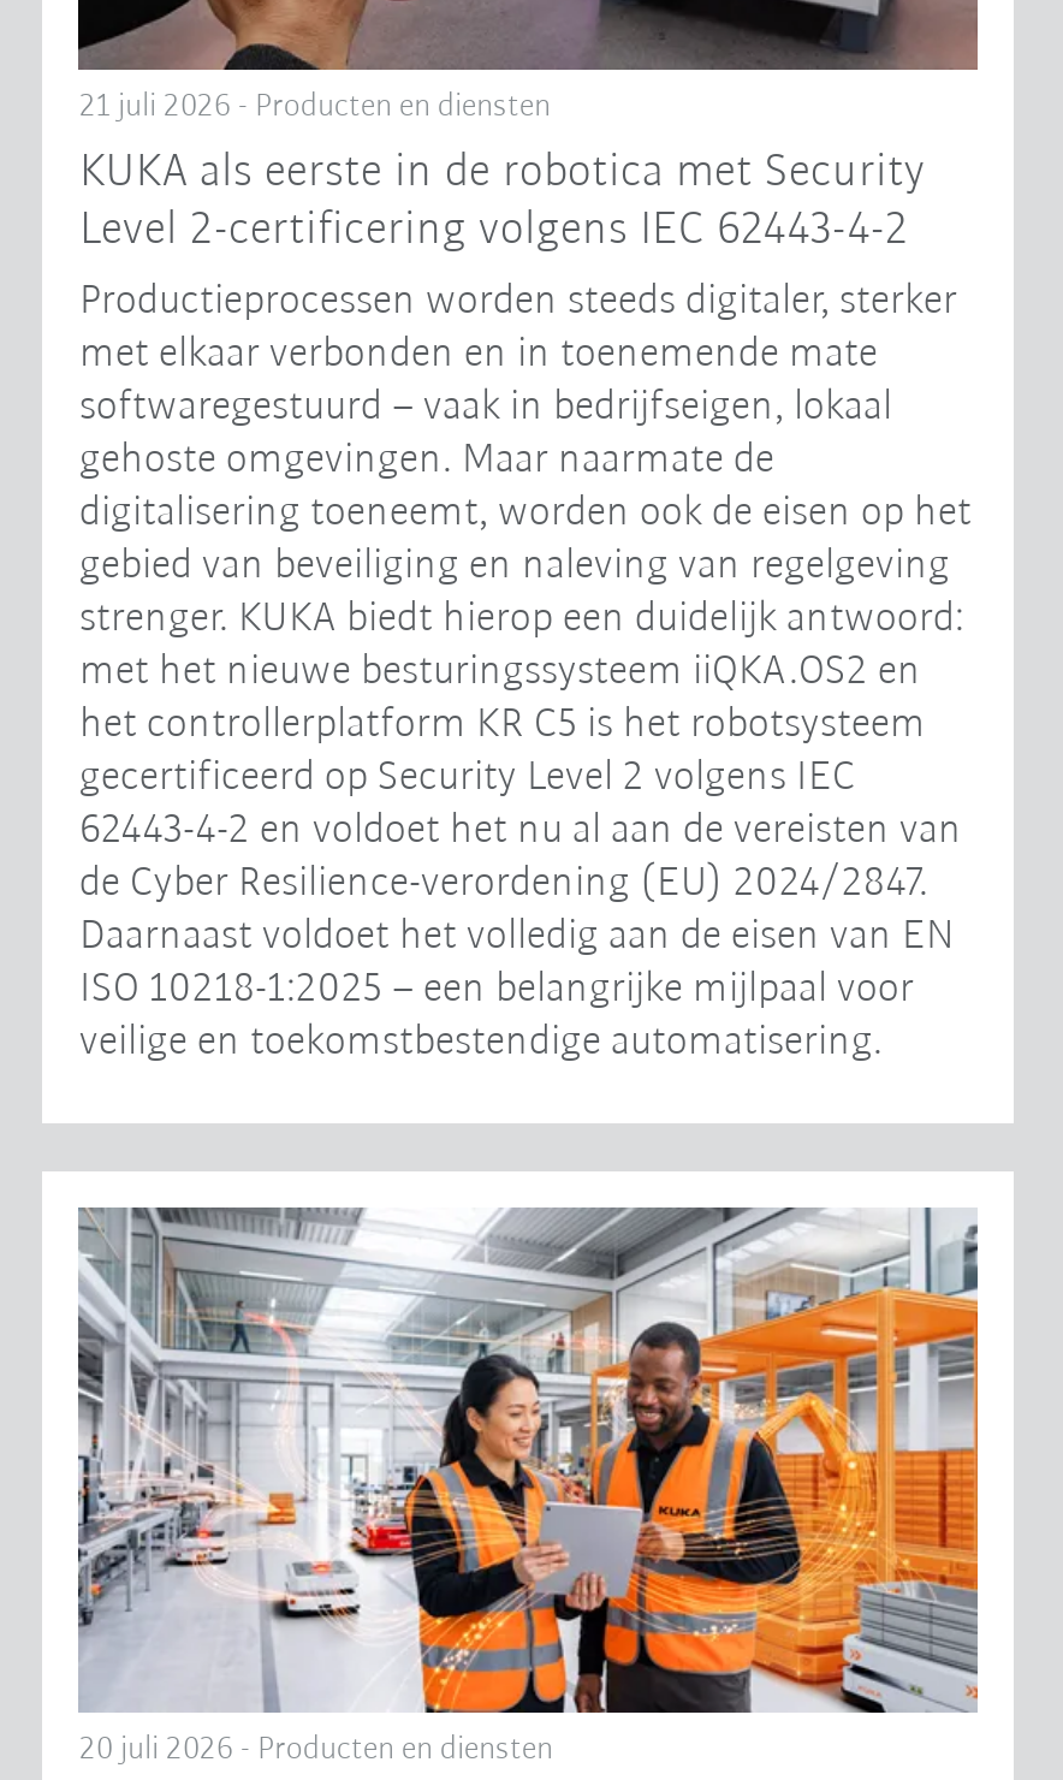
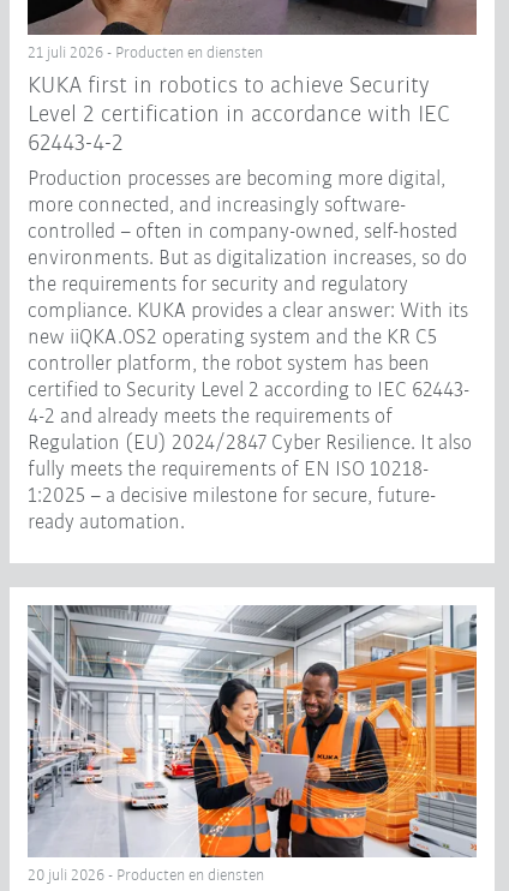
[79,149,926,255] KUKA als eerste in de robotica met Security | Level 2-certificering volgens IEC 62443-4-2 -> [28,74,451,156] KUKA first in robotics to achieve Security | Level 2 certification in accordance with IEC | 62443-4-2
[79,279,971,1065] Productieprocessen worden steeds digitaler, sterker | met elkaar verbonden en in toenemende mate | softwaregestuurd – vaak in bedrijfseigen, lokaal | gehoste omgevingen. Maar naarmate de | digitalisering toeneemt, worden ook de eisen op het | gebied van beveiliging en naleving van regelgeving | strenger. KUKA biedt hierop een duidelijk antwoord: | met het nieuwe besturingssysteem iiQKA.OS2 en | het controllerplatform KR C5 is het robotsysteem | gecertificeerd op Security Level 2 volgens IEC | 62443-4-2 en voldoet het nu al aan de vereisten van | de Cyber Resilience-verordening (EU) 2024/2847. | Daarnaast voldoet het volledig aan de eisen van EN | ISO 10218-1:2025 – een belangrijke mijlpaal voor | veilige en toekomstbestendige automatisering. -> [28,168,472,534] Production processes are becoming more digital, | more connected, and increasingly software- | controlled – often in company-owned, self-hosted | environments. But as digitalization increases, so do | the requirements for security and regulatory | compliance. KUKA provides a clear answer: With its | new iiQKA.OS2 operating system and the KR C5 | controller platform, the robot system has been | certified to Security Level 2 according to IEC 62443- | 4-2 and already meets the requirements of | Regulation (EU) 2024/2847 Cyber Resilience. It also | fully meets the requirements of EN ISO 10218- | 1:2025 – a decisive milestone for secure, future- | ready automation.

